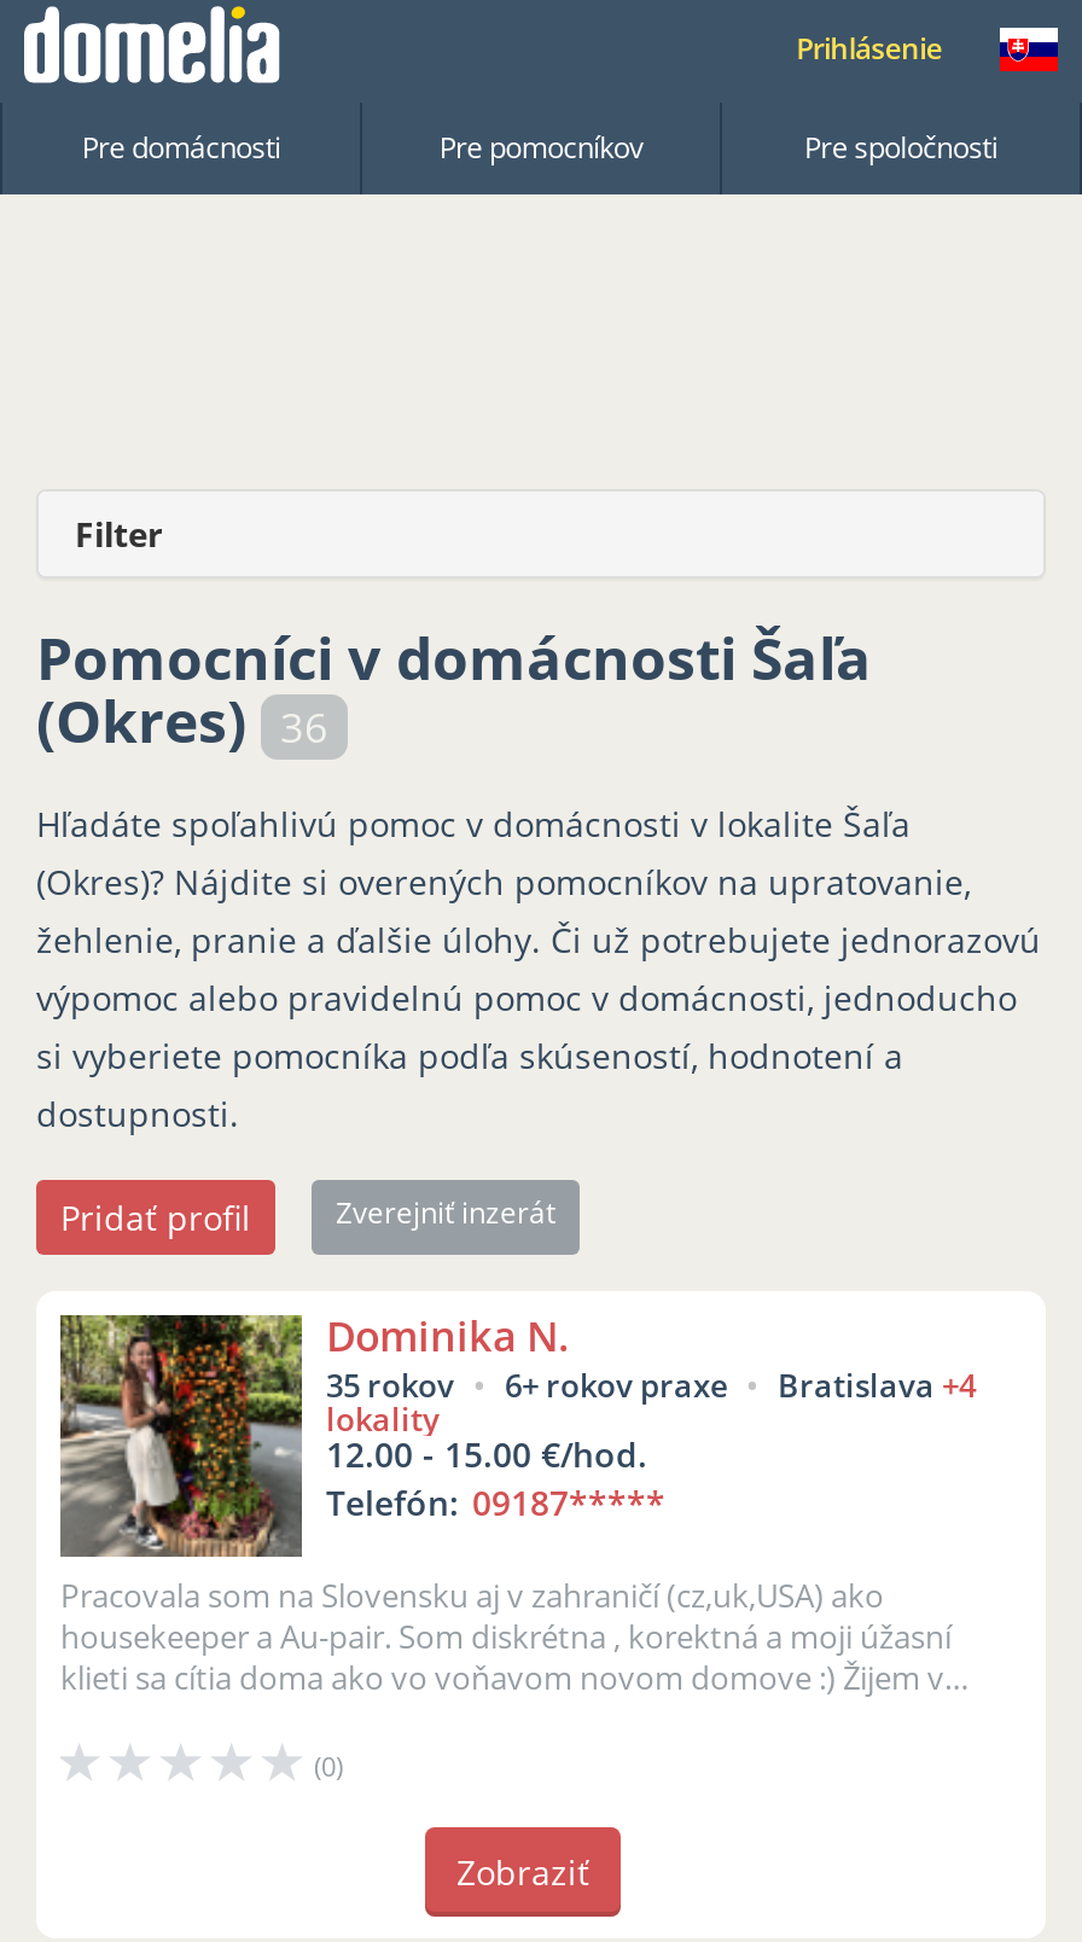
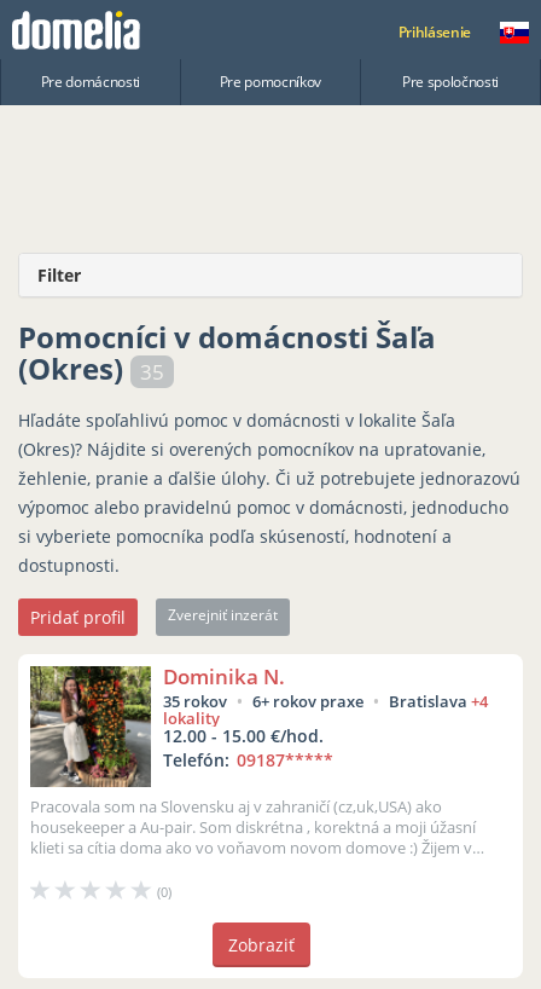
[36,680,328,760] (Okres) 36 -> [18,348,164,388] (Okres) 35

